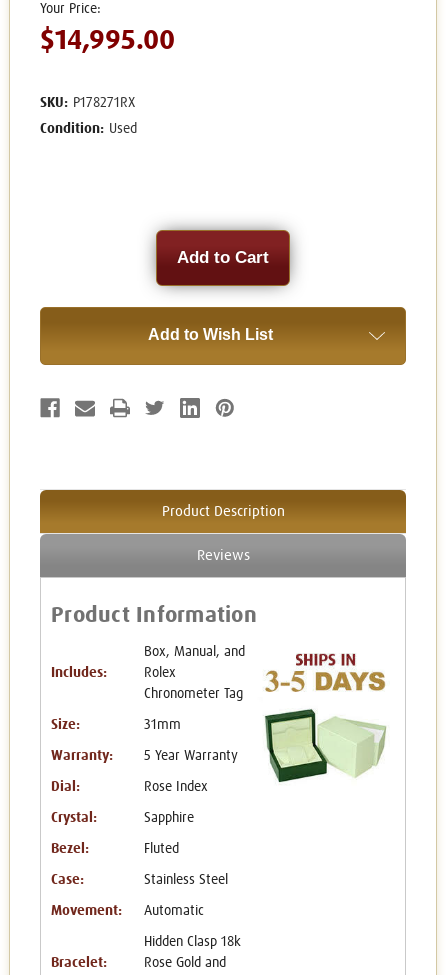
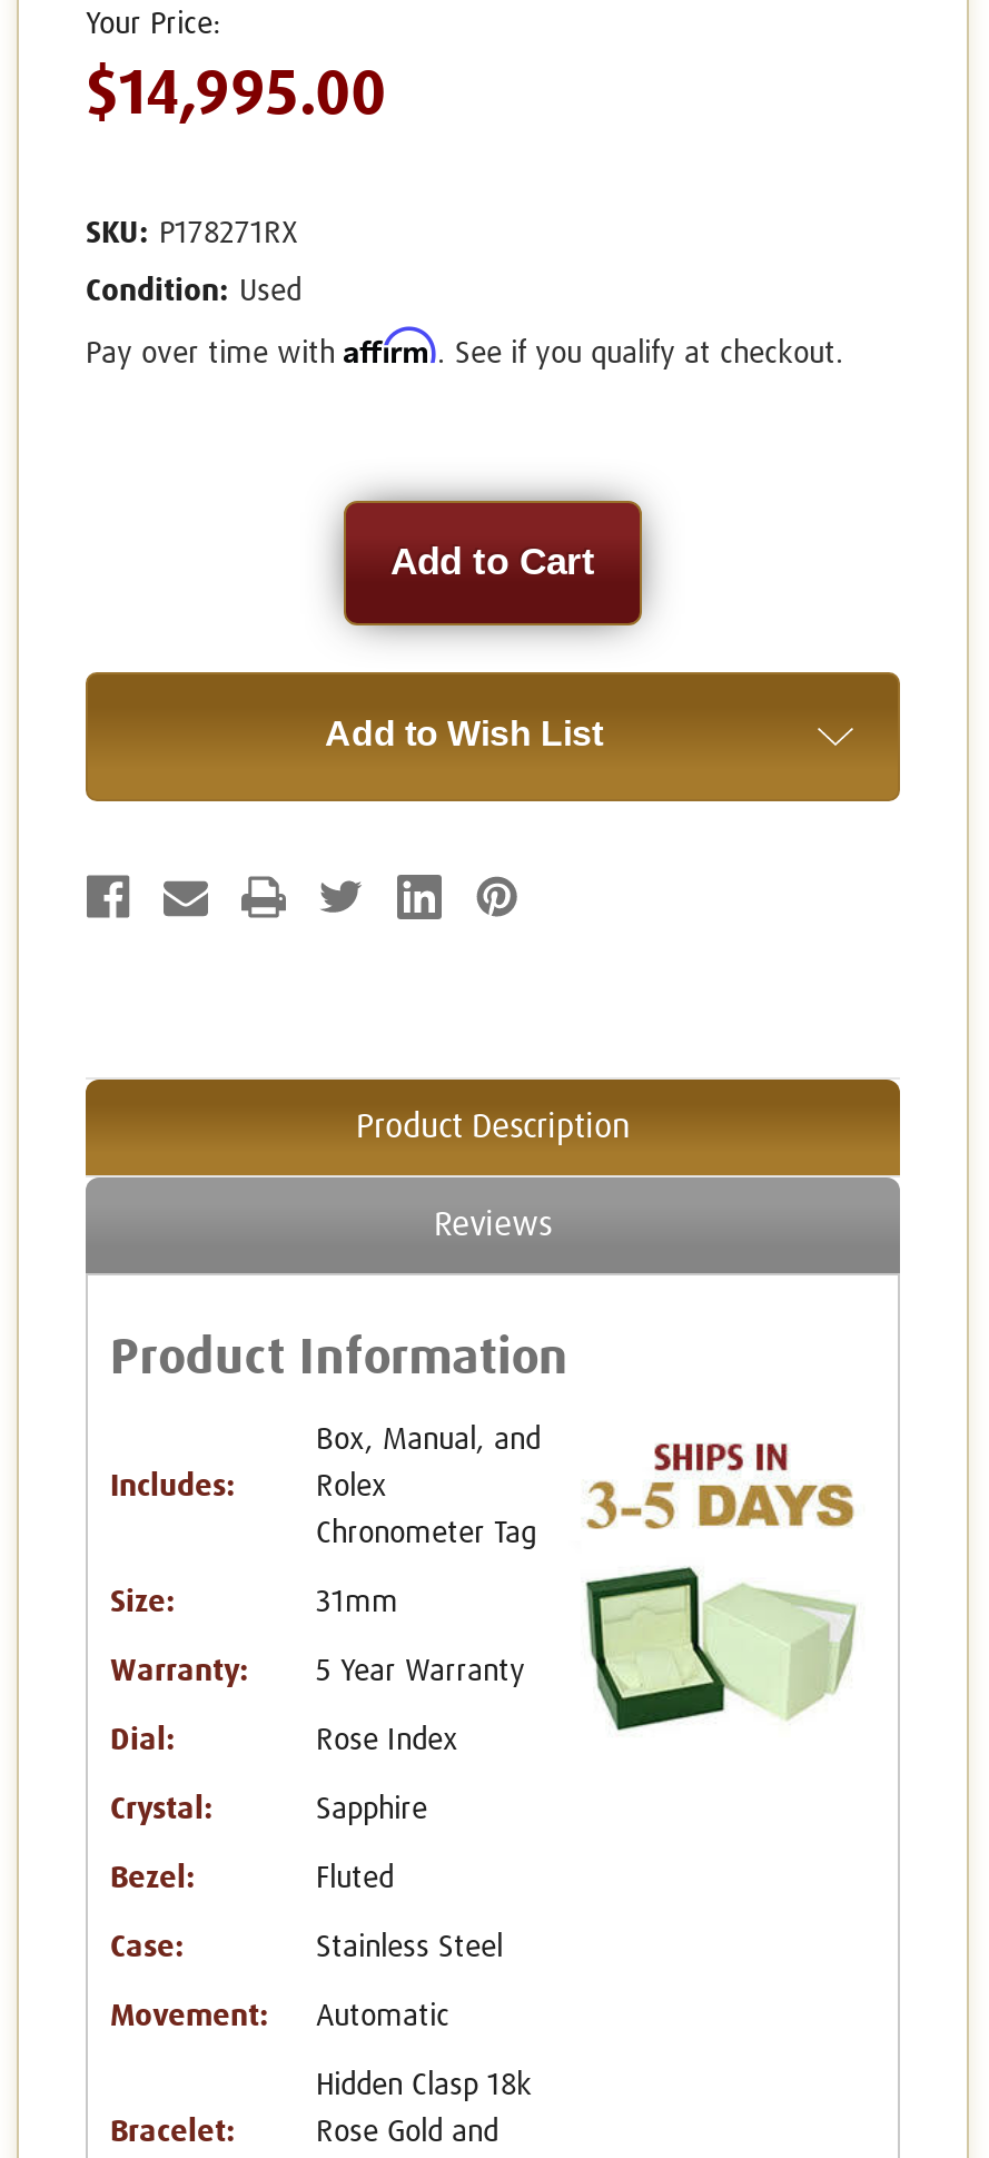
none -> [86,328,844,370] Pay over time with Affirm. See if you qualify at checkout.

